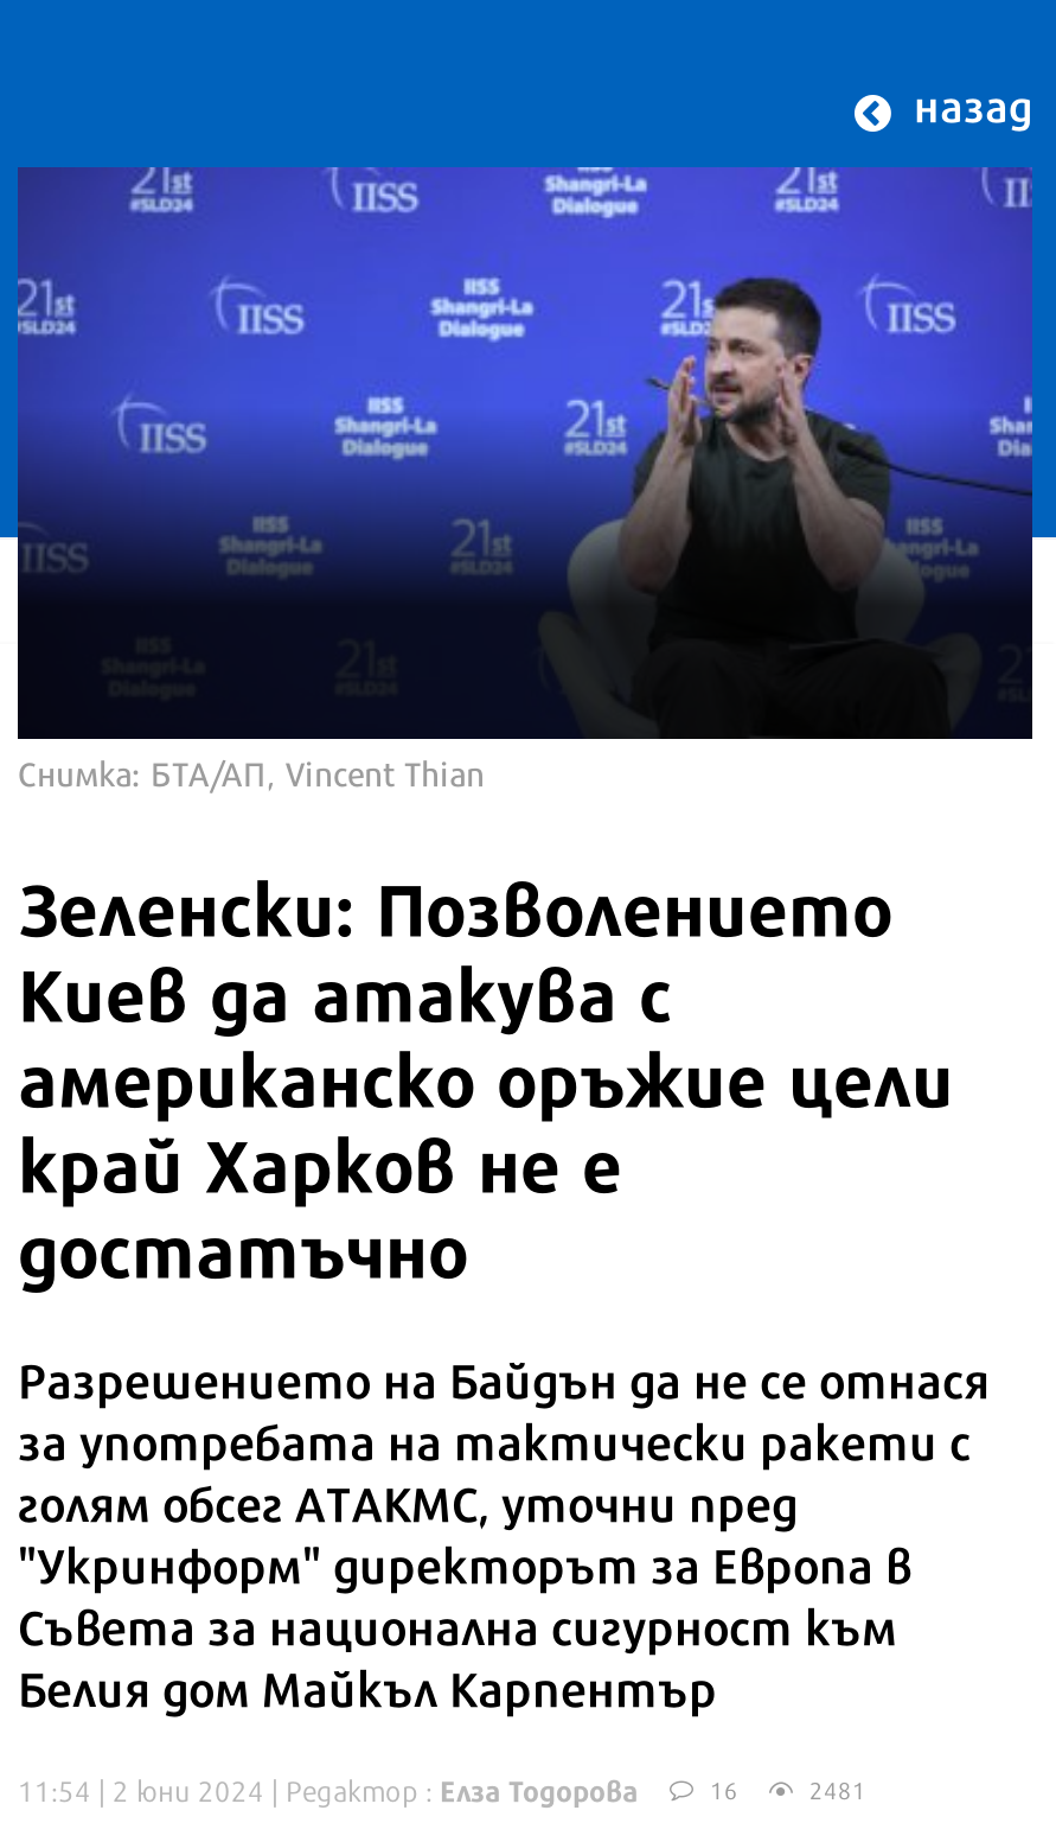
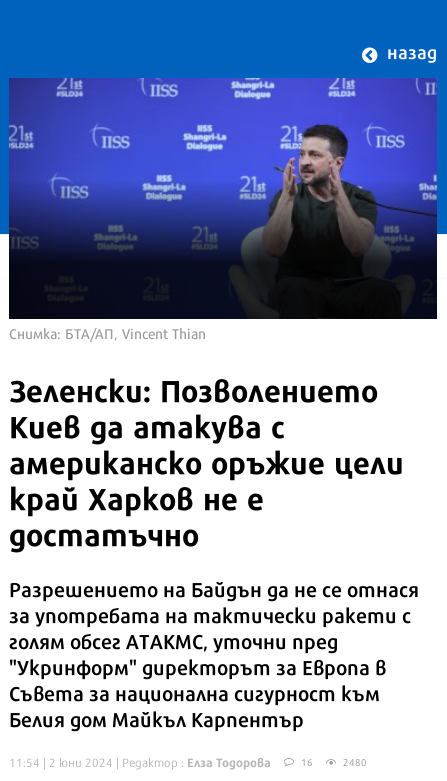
[809,1771,866,1806] 2481 -> [343,754,367,769] 2480

